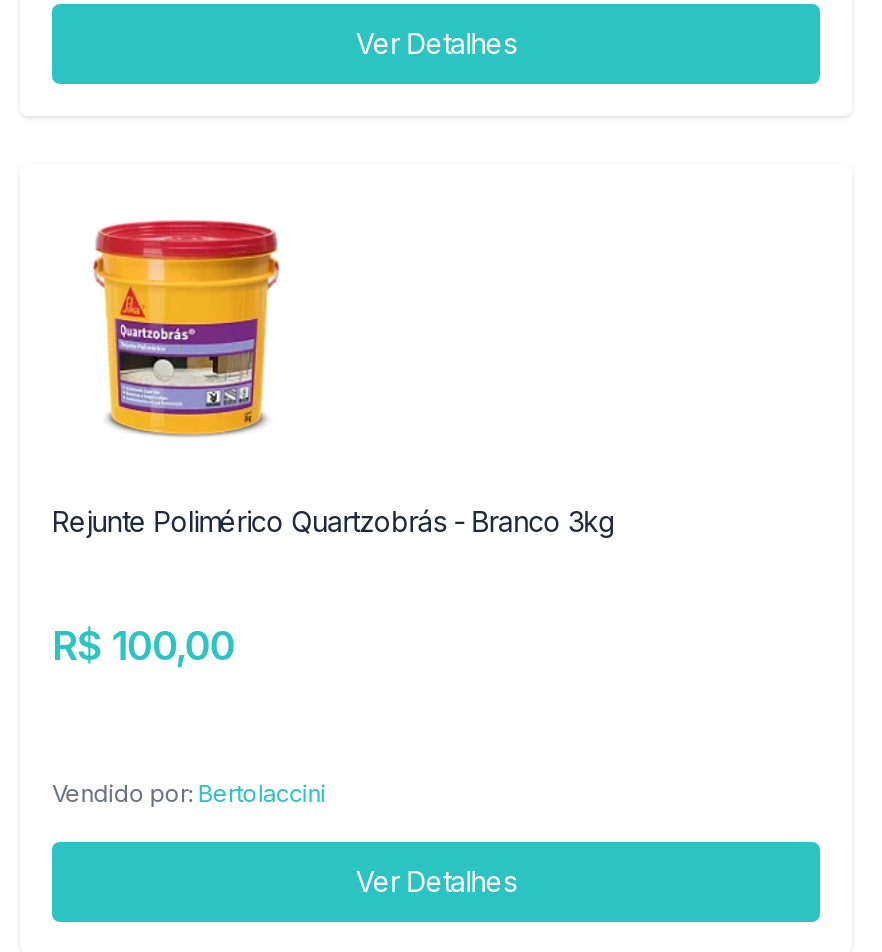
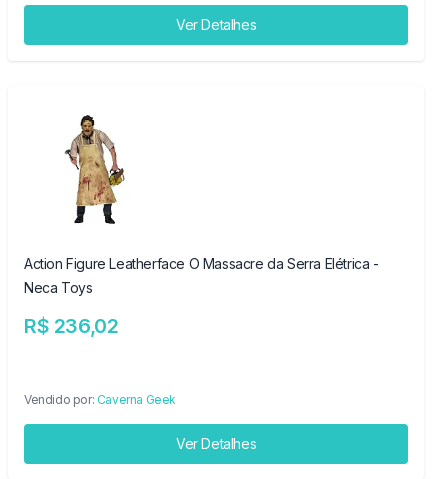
[52,218,616,538] [image] | Rejunte Polimérico Quartzobrás - Branco 3kg -> [24,113,379,296] [image] | Action Figure Leatherface O Massacre da Serra Elétrica - | Neca Toys
[52,622,235,670] R$ 100,00 -> [24,314,118,338] R$ 236,02
[52,778,326,808] Vendido por: Bertolaccini -> [24,392,176,407] Vendido por: Caverna Geek

